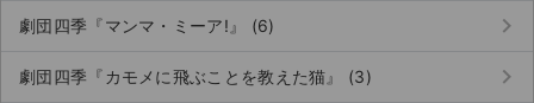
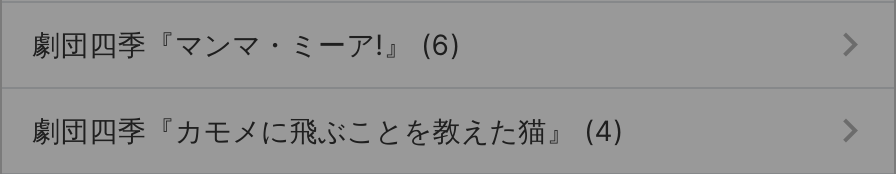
[19,67,372,87] 劇団四季『カモメに飛ぶことを教えた猫』 (3) -> [32,112,624,146] 劇団四季『カモメに飛ぶことを教えた猫』 (4)

